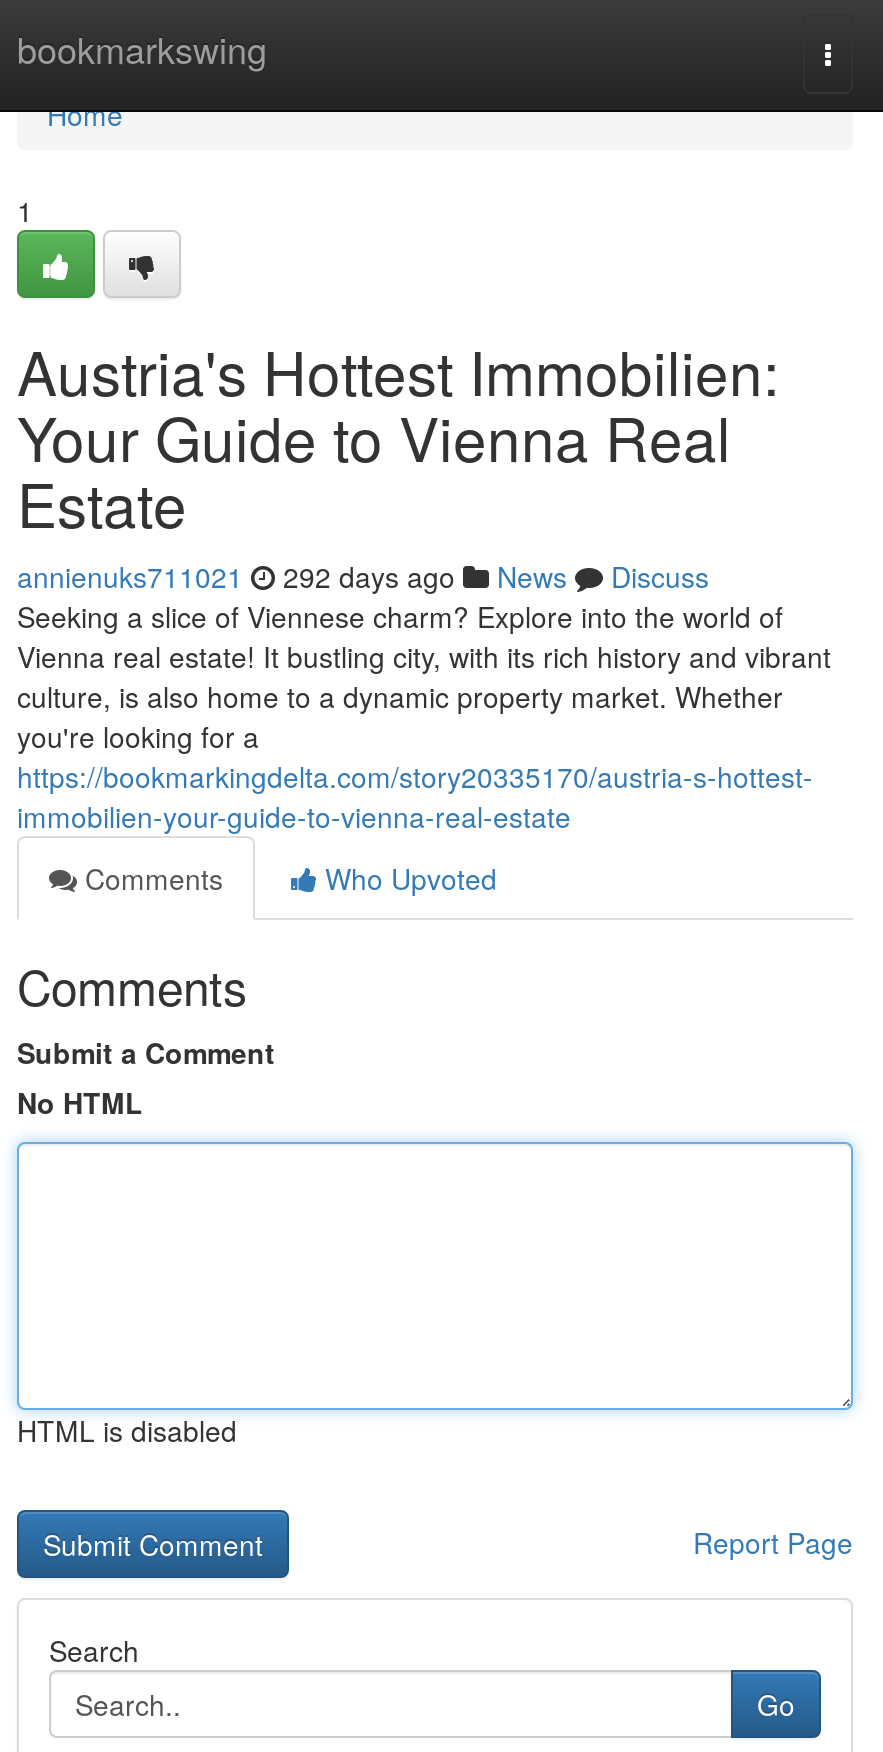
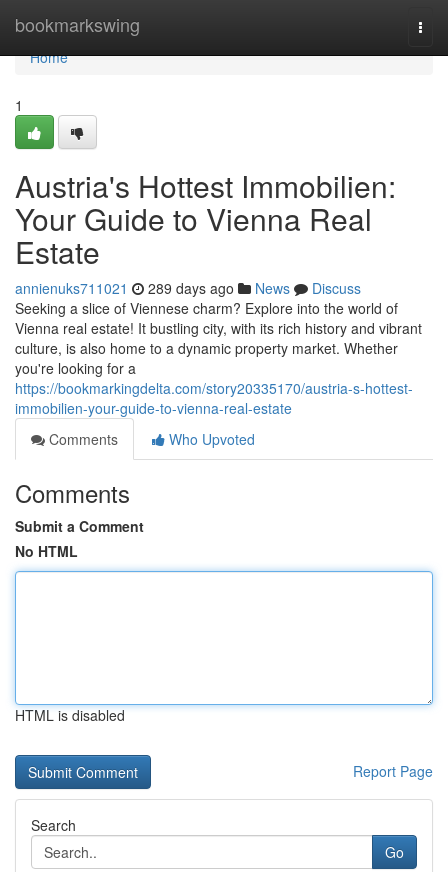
[17,556,709,596] annienuks711021 292 days ago News Discuss -> [15,278,361,298] annienuks711021 289 days ago News Discuss

